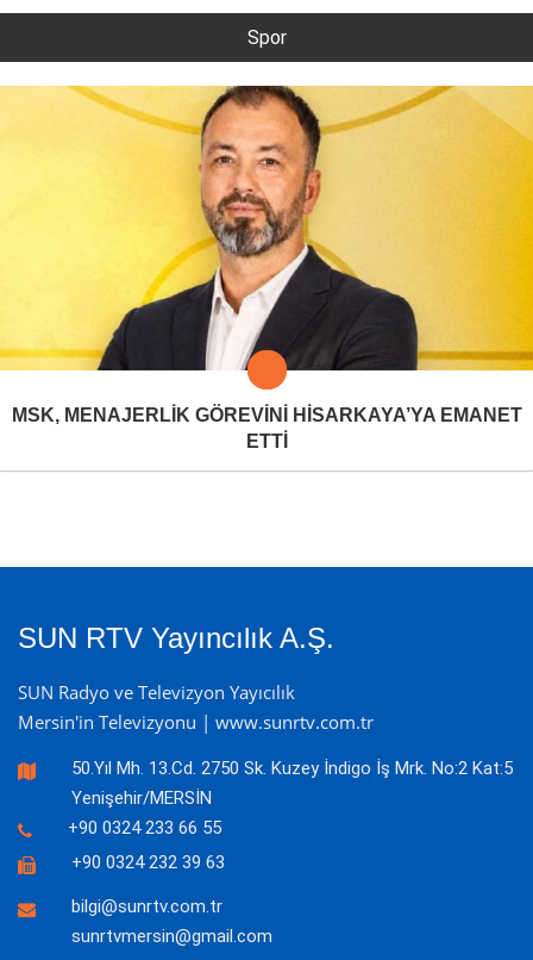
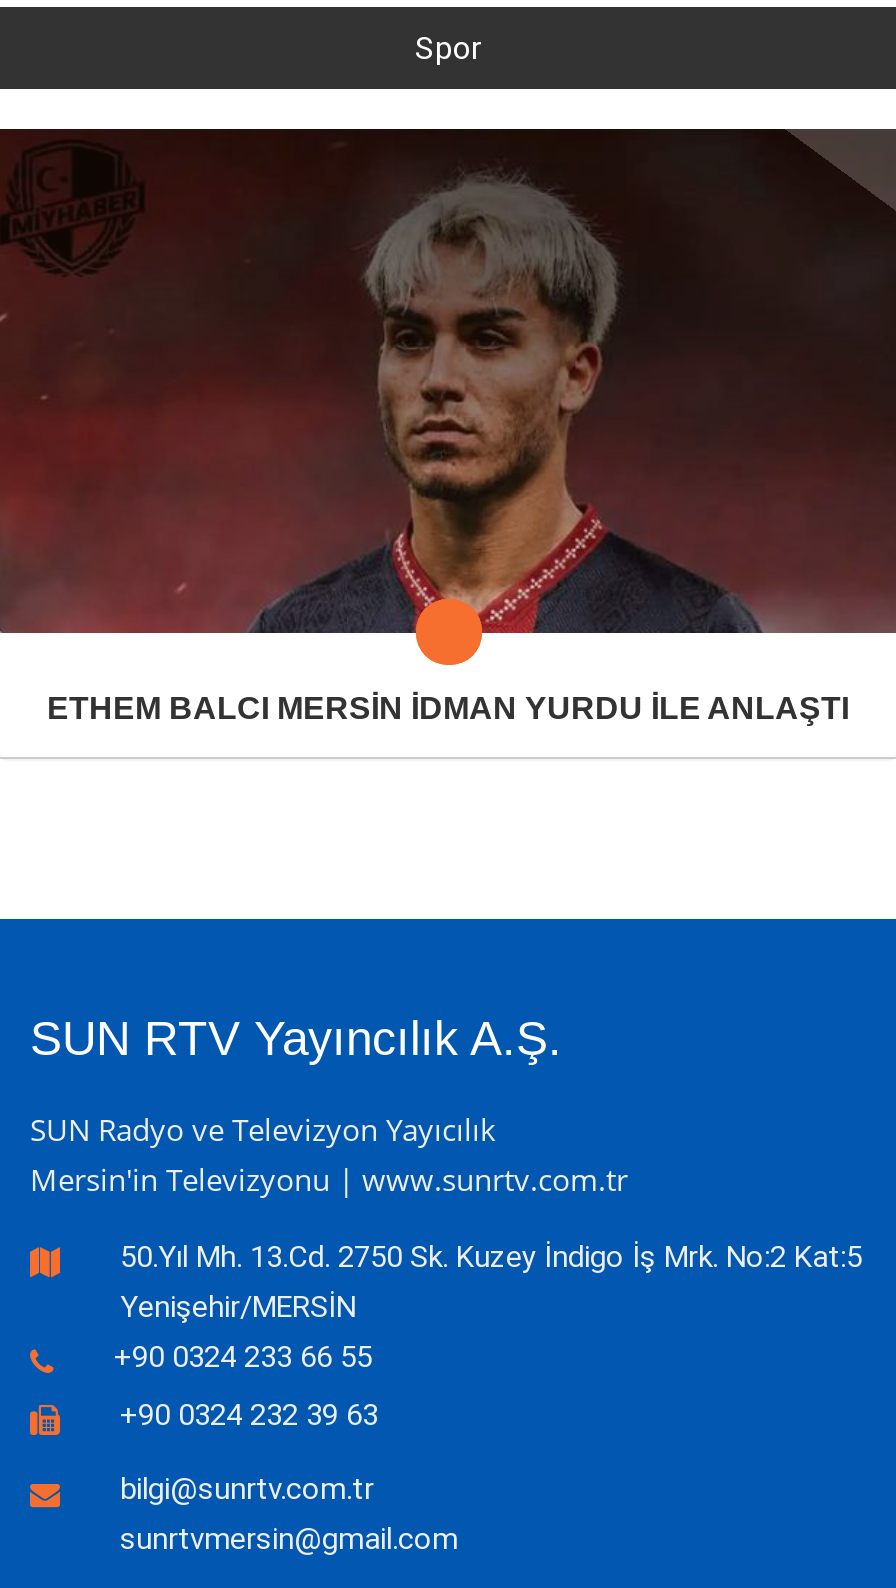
[4,85,529,452] [image] | MSK, MENAJERLİK GÖREVİNİ HİSARKAYA’YA EMANET | ETTİ -> [6,127,890,726] [image] | ETHEM BALCI MERSİN İDMAN YURDU İLE ANLAŞTI

